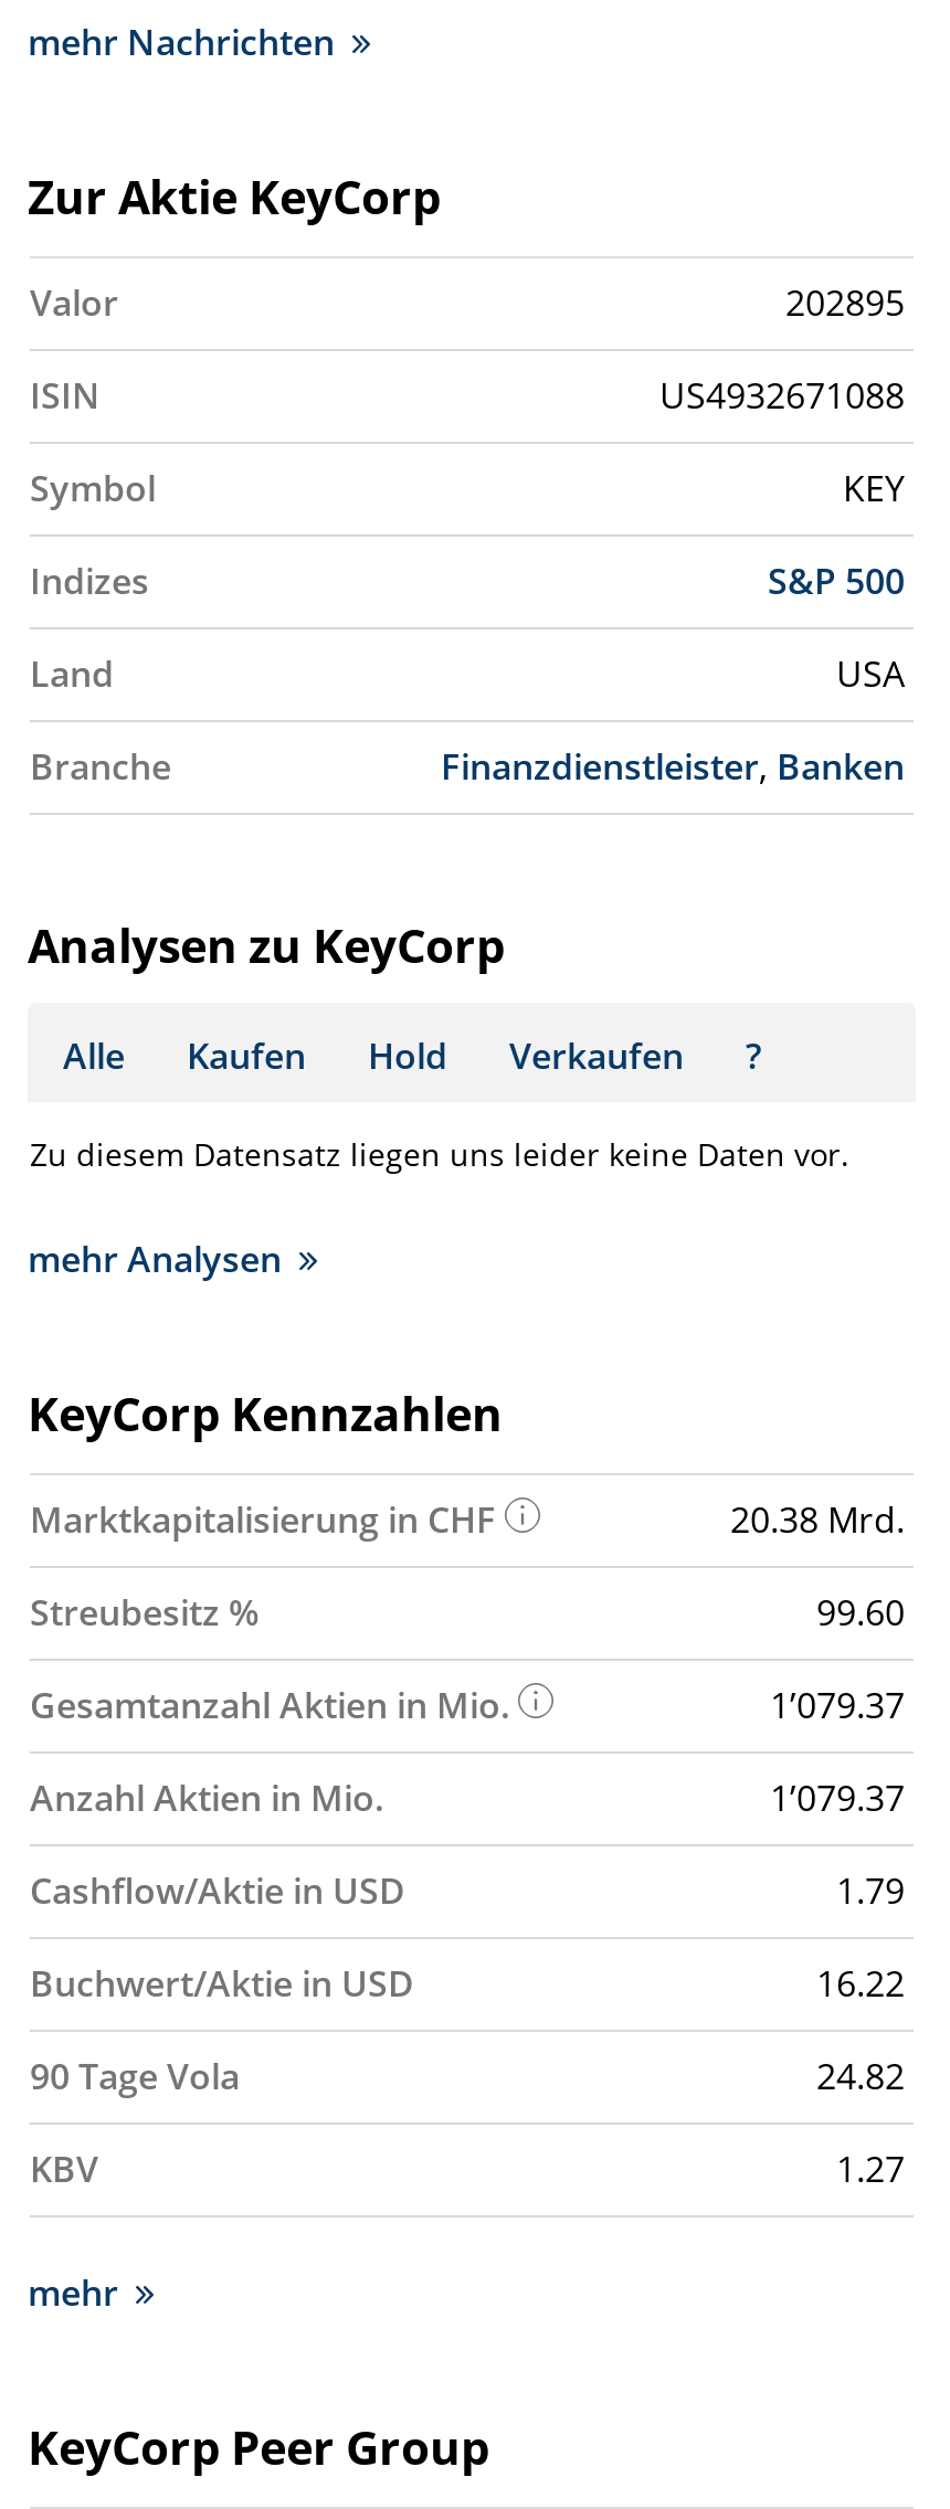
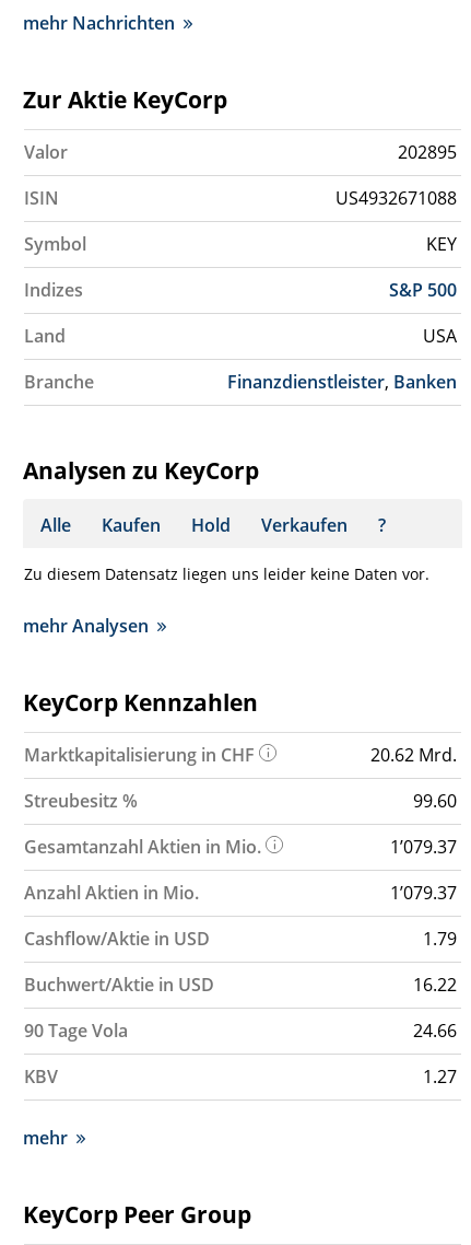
[730,1495,905,1544] 20.38 Mrd. -> [370,743,457,767] 20.62 Mrd.
[816,2052,905,2100] 24.82 -> [413,1019,457,1043] 24.66

